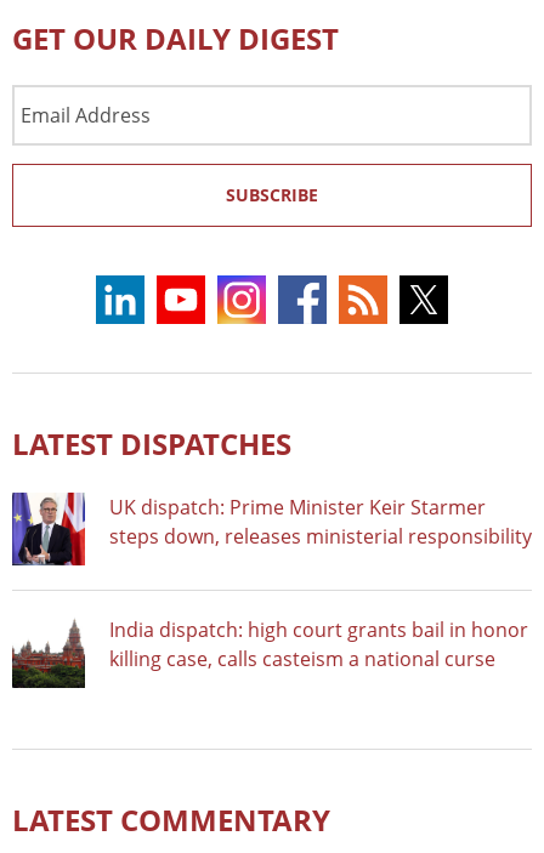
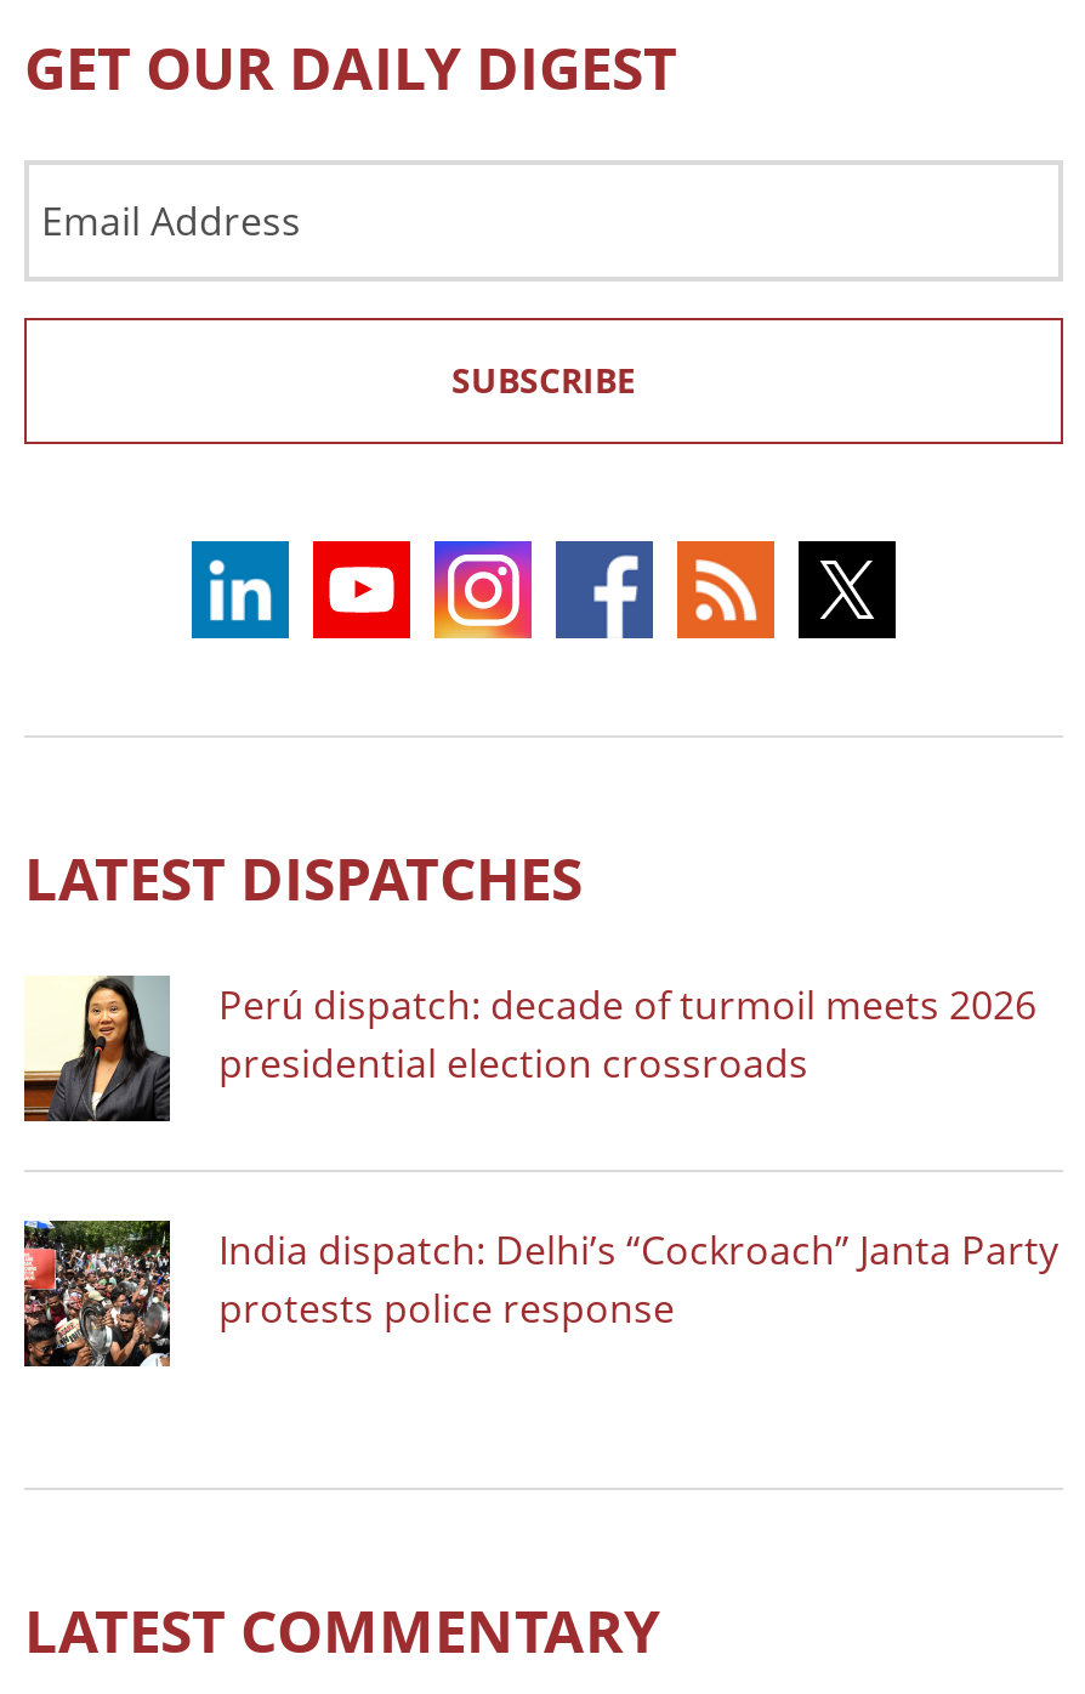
[11,491,532,567] [image] | UK dispatch: Prime Minister Keir Starmer | steps down, releases ministerial responsibility -> [22,973,1036,1124] [image] | Perú dispatch: decade of turmoil meets 2026 | presidential election crossroads
[12,615,528,689] [image] | India dispatch: high court grants bail in honor | killing case, calls casteism a national curse -> [22,1218,1058,1369] [image] | India dispatch: Delhi’s “Cockroach” Janta Party | protests police response

